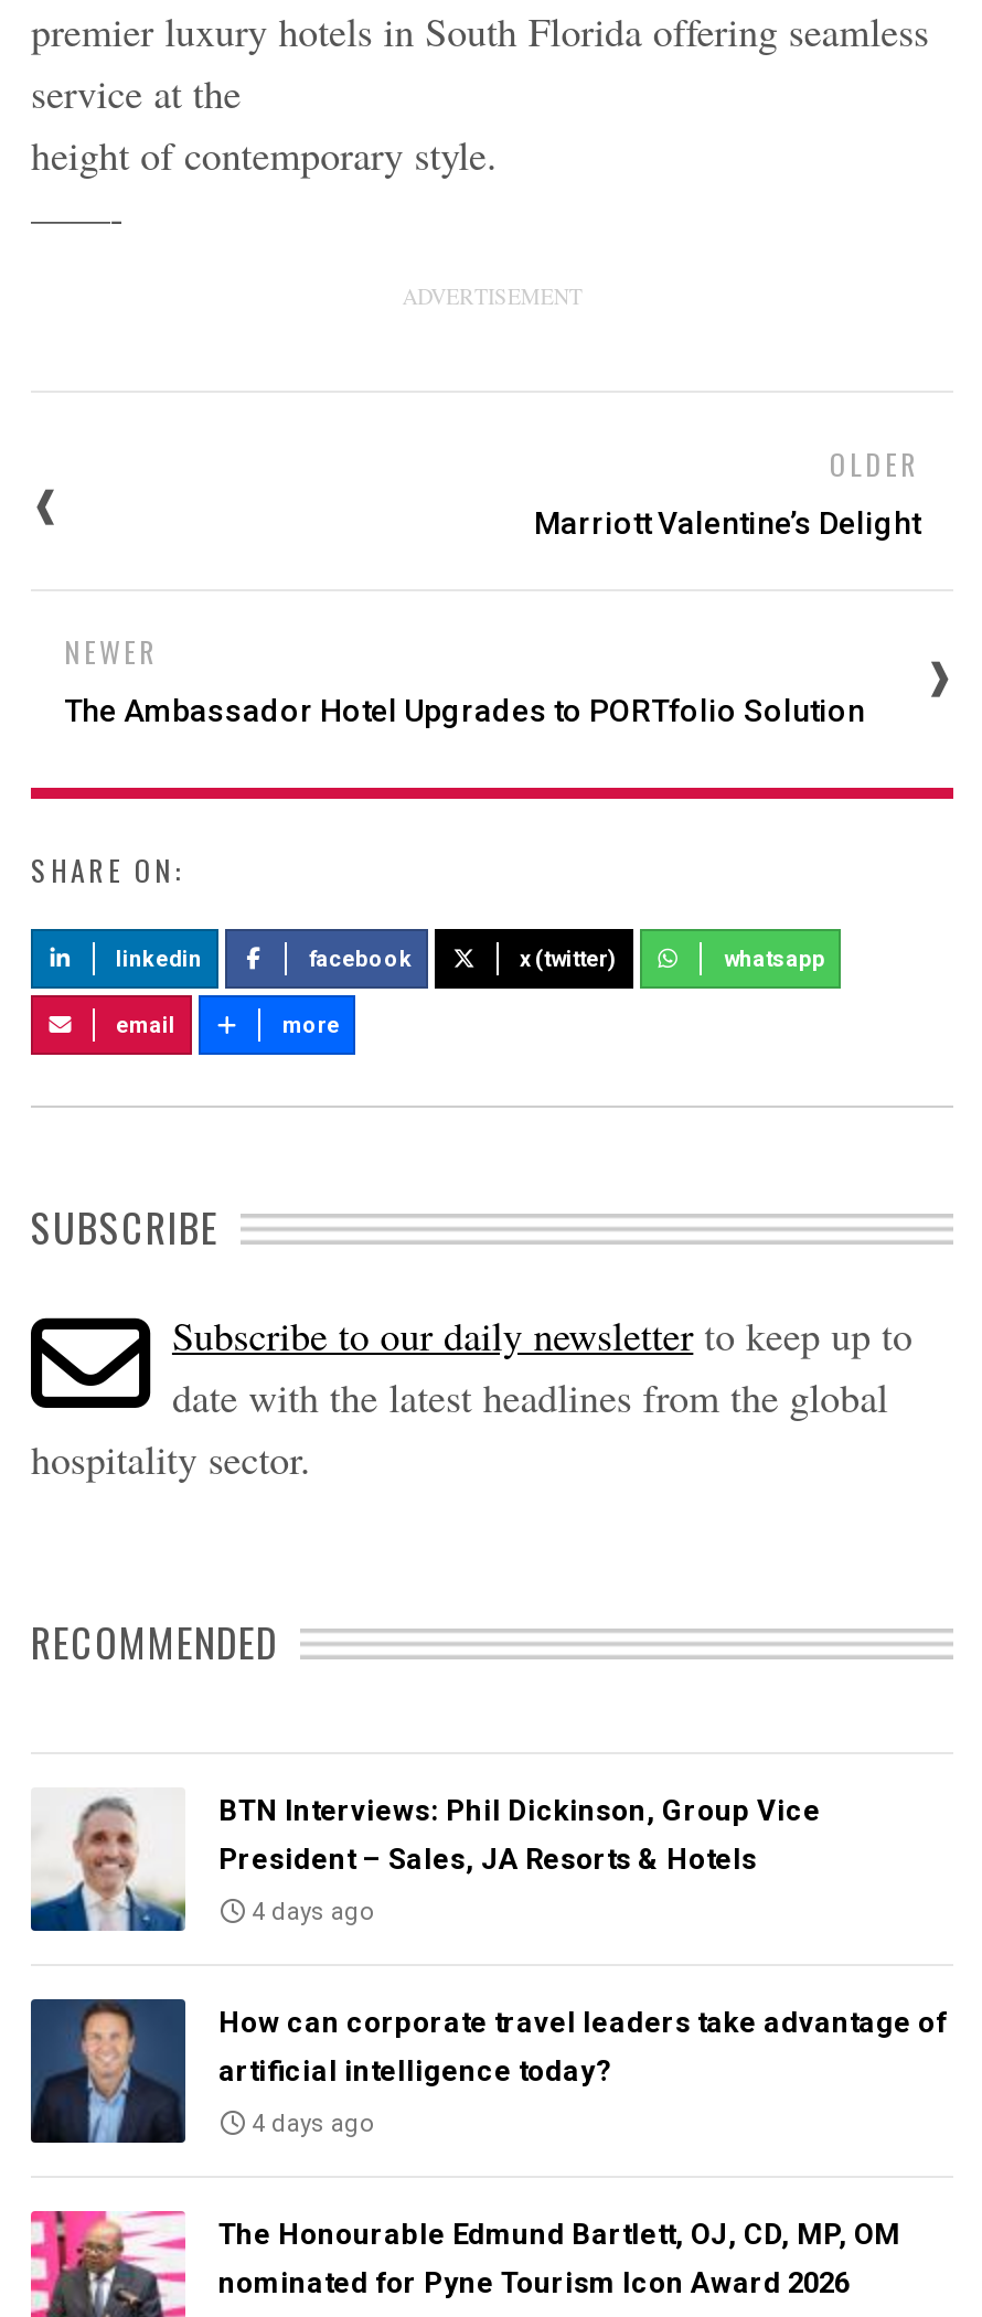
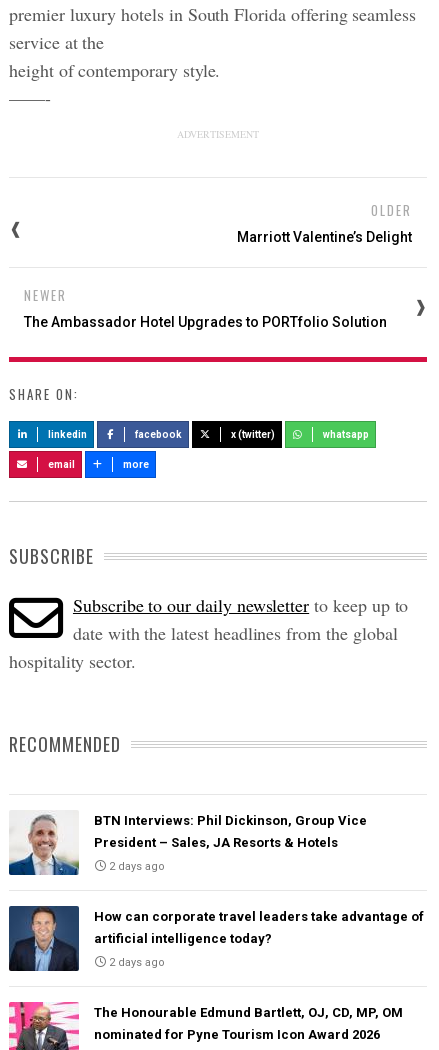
[245,1898,375,1926] 4 days ago -> [106,860,165,873] 2 days ago
[245,2110,375,2138] 4 days ago -> [106,956,165,969] 2 days ago

